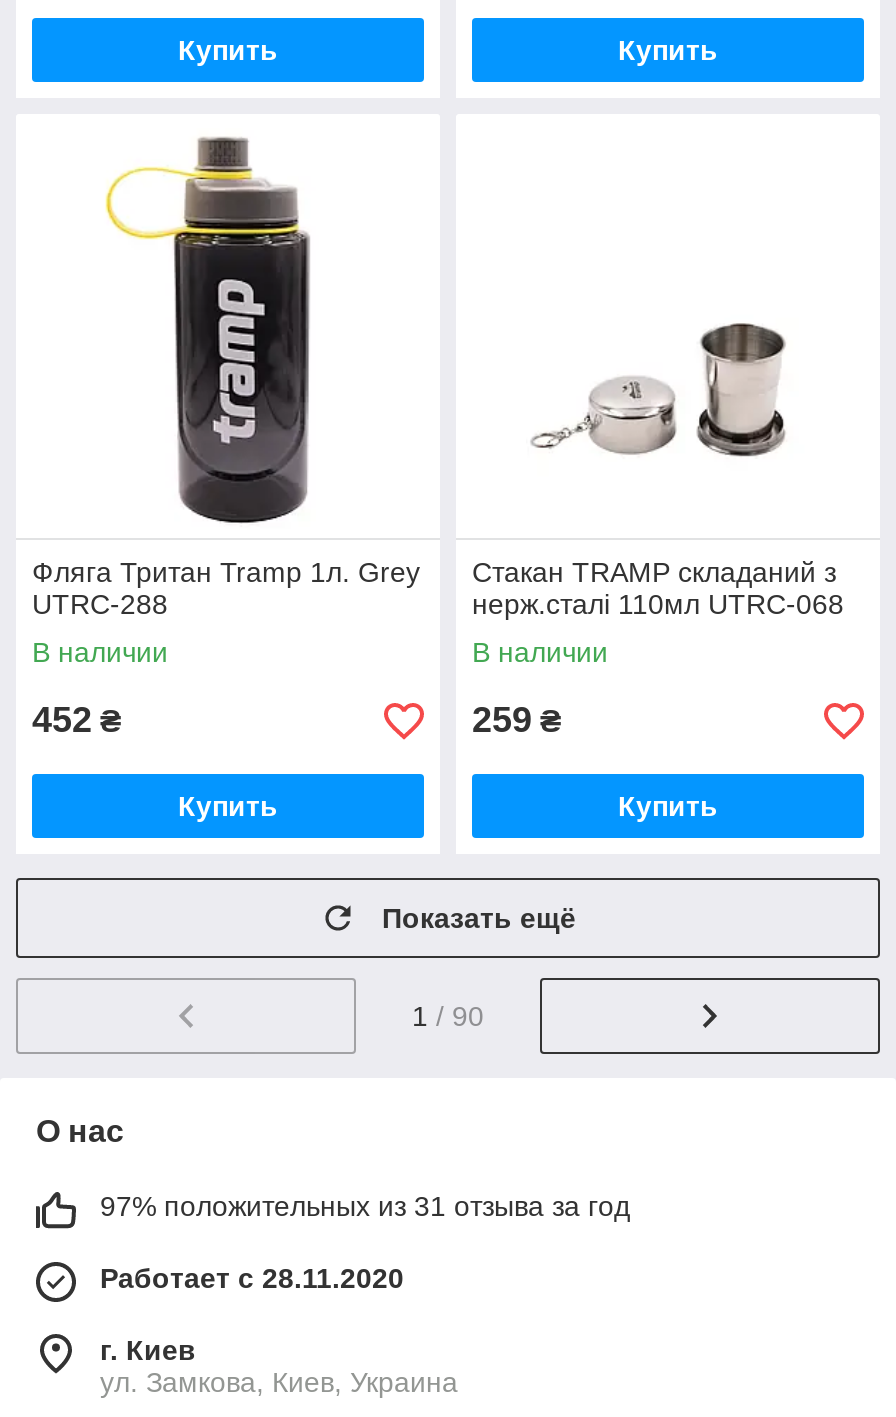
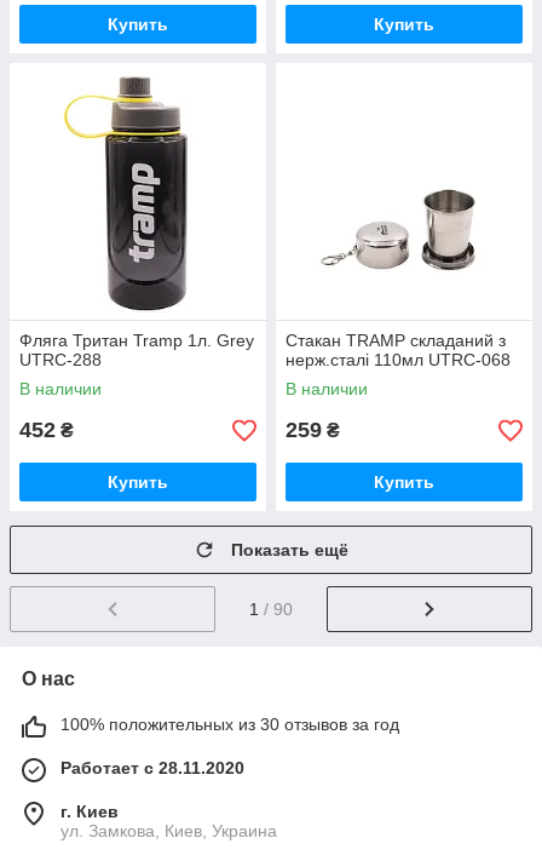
[100,1191,630,1223] 97% положительных из 31 отзыва за год -> [60,715,399,734] 100% положительных из 30 отзывов за год

